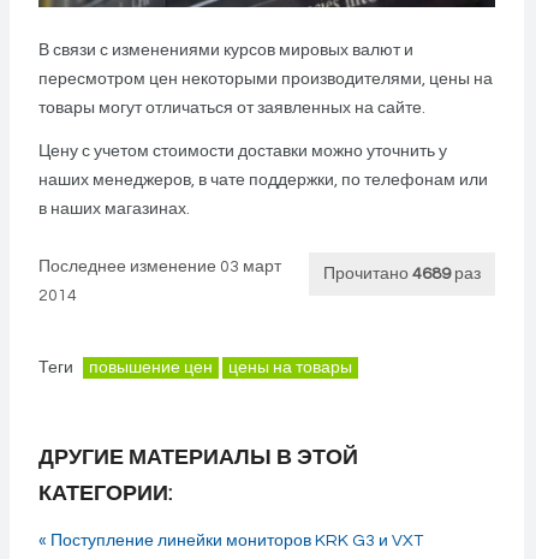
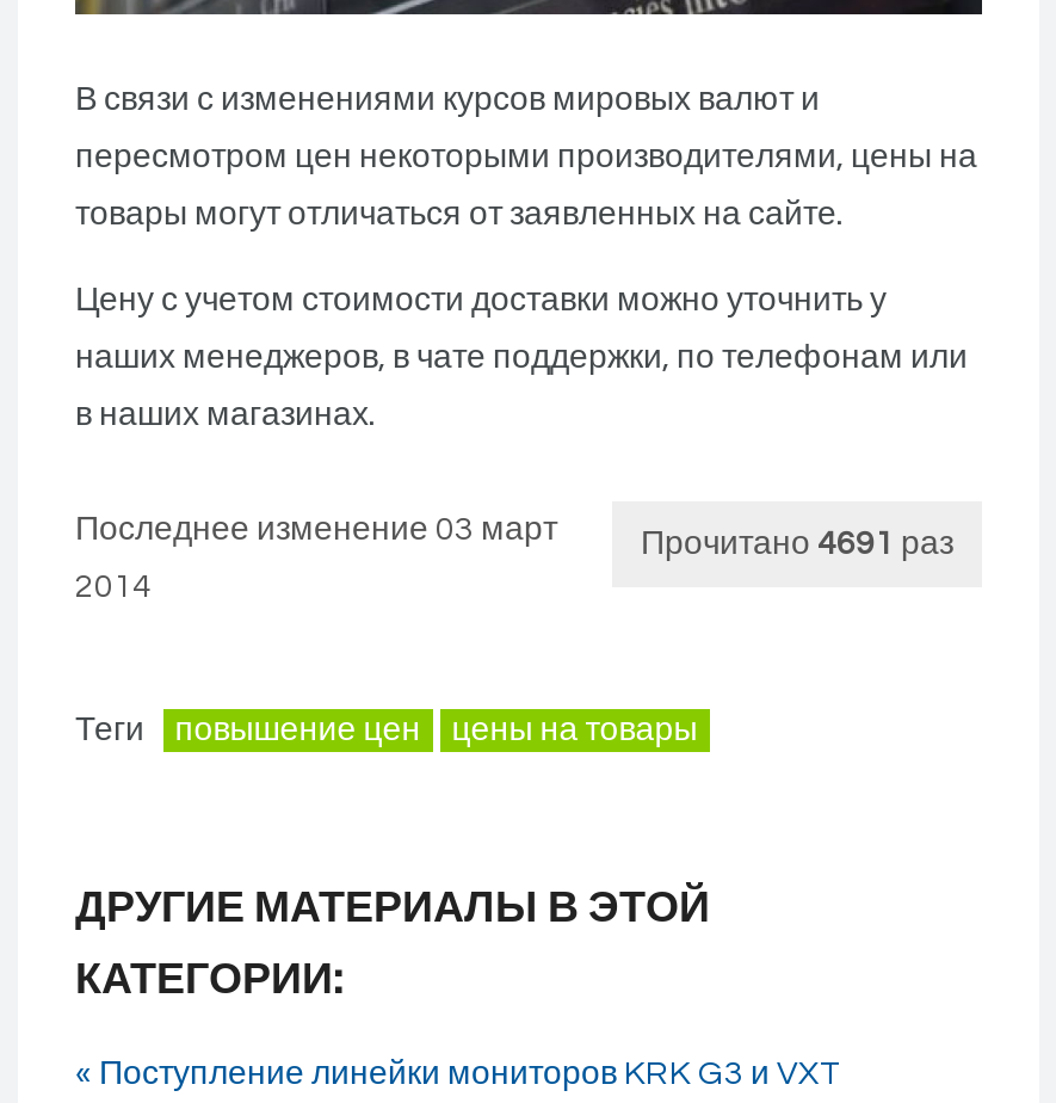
[323,266,481,283] Прочитано 4689 раз -> [641,529,953,562] Прочитано 4691 раз

